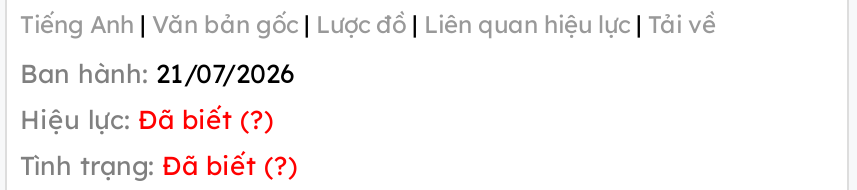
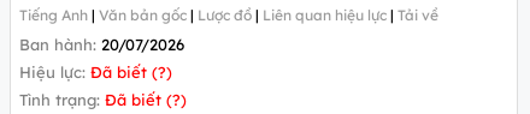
[20,57,294,89] Ban hành: 21/07/2026 -> [19,34,184,53] Ban hành: 20/07/2026

